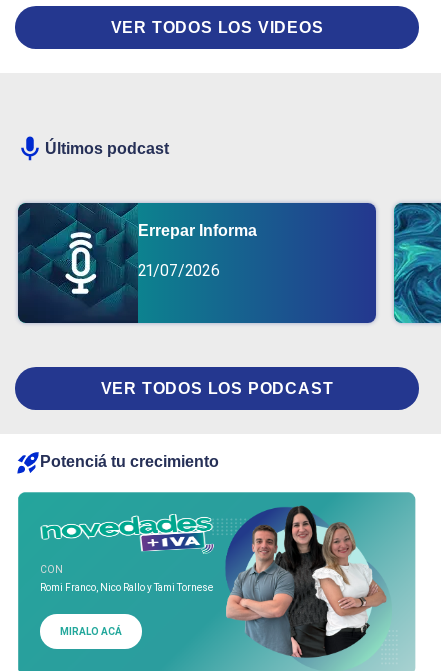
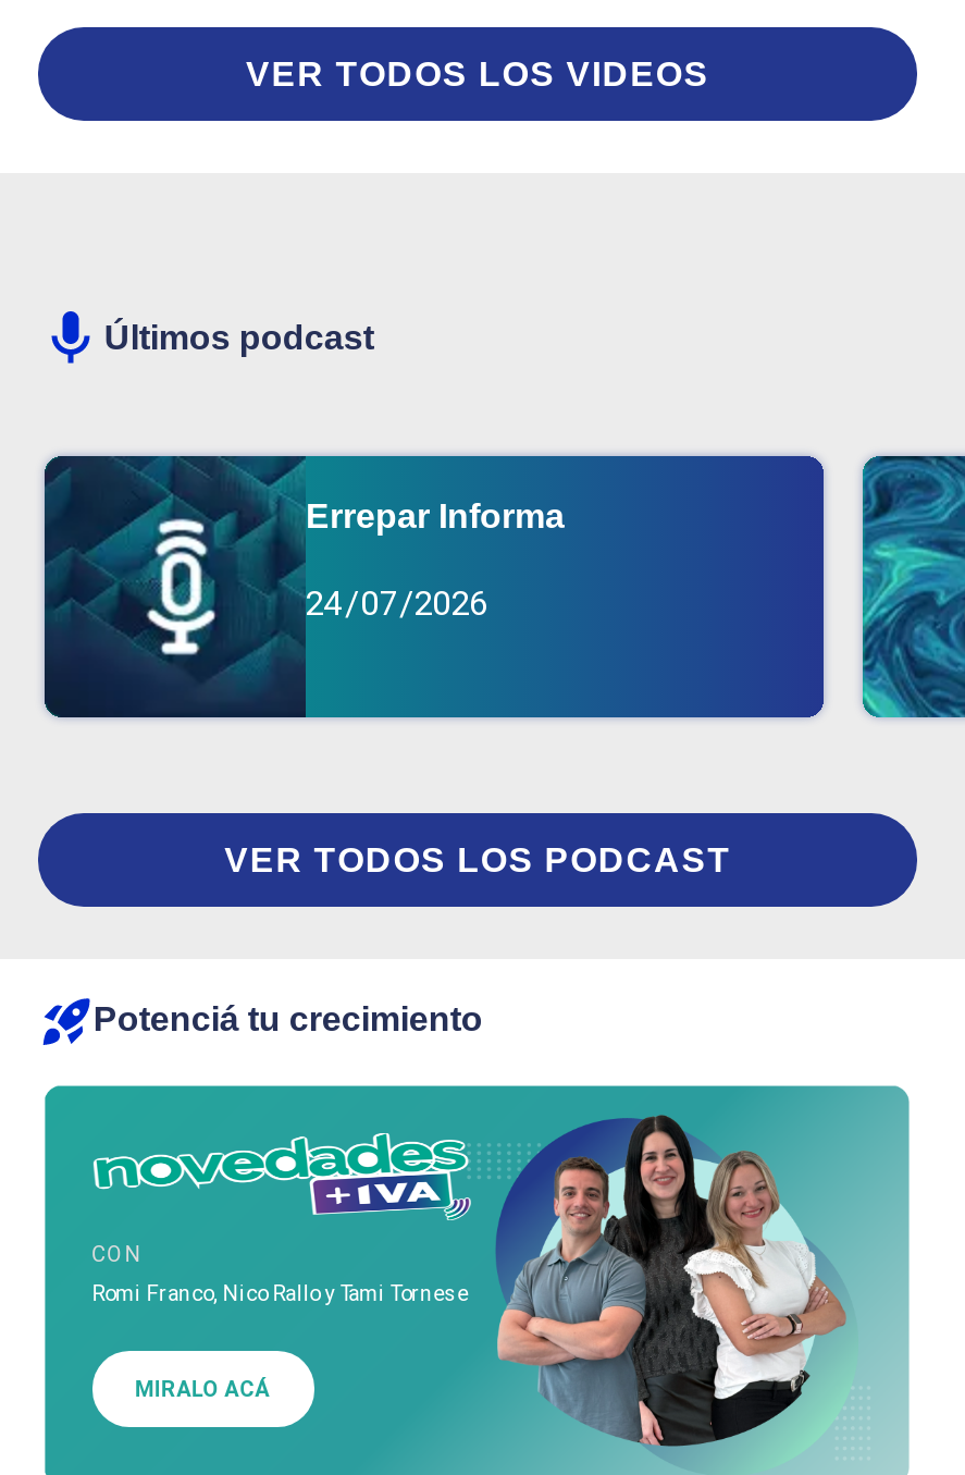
[138,261,220,280] 21/07/2026 -> [306,582,491,623] 24/07/2026

